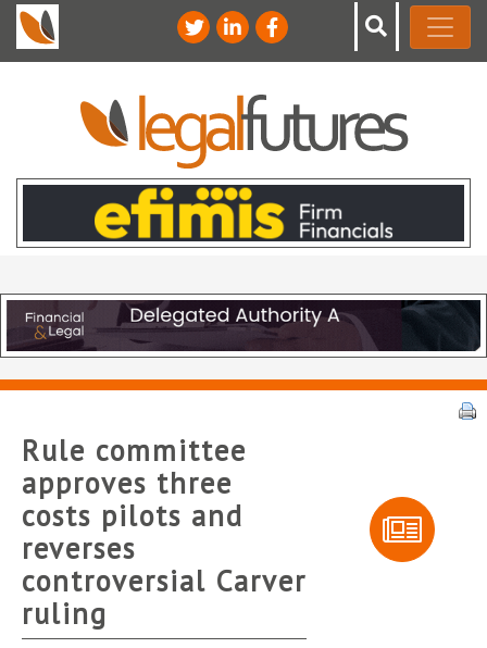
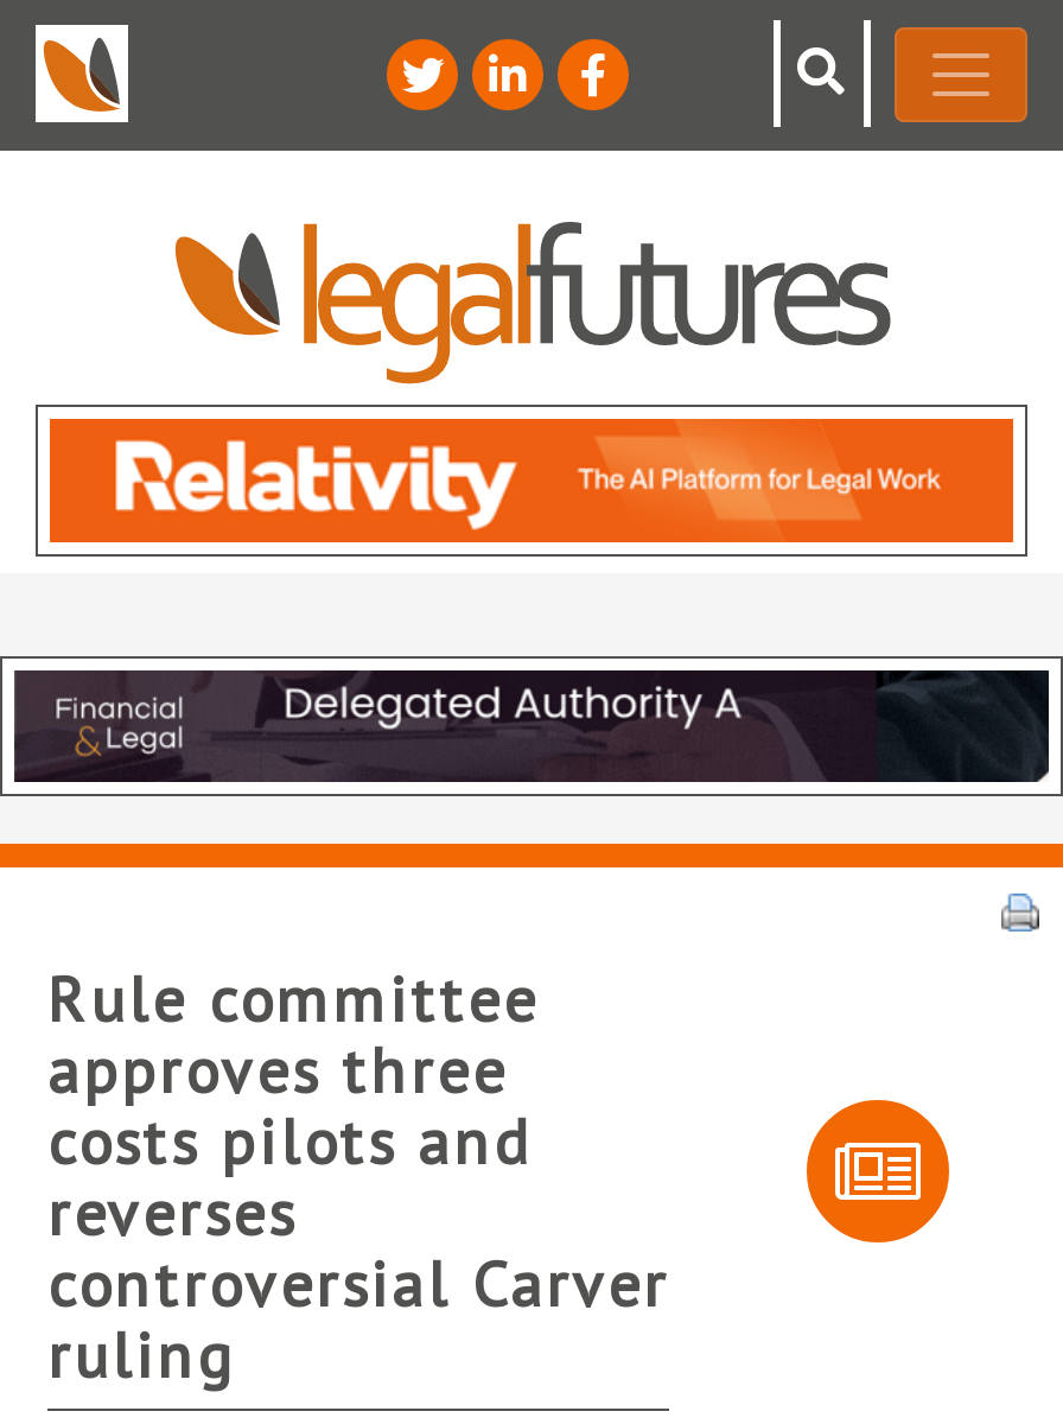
[22,184,465,242] [image] -> [47,417,1016,545] [image]

